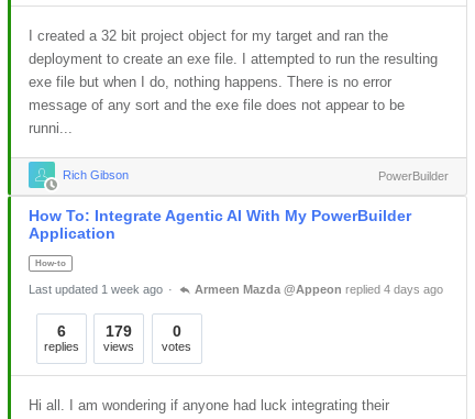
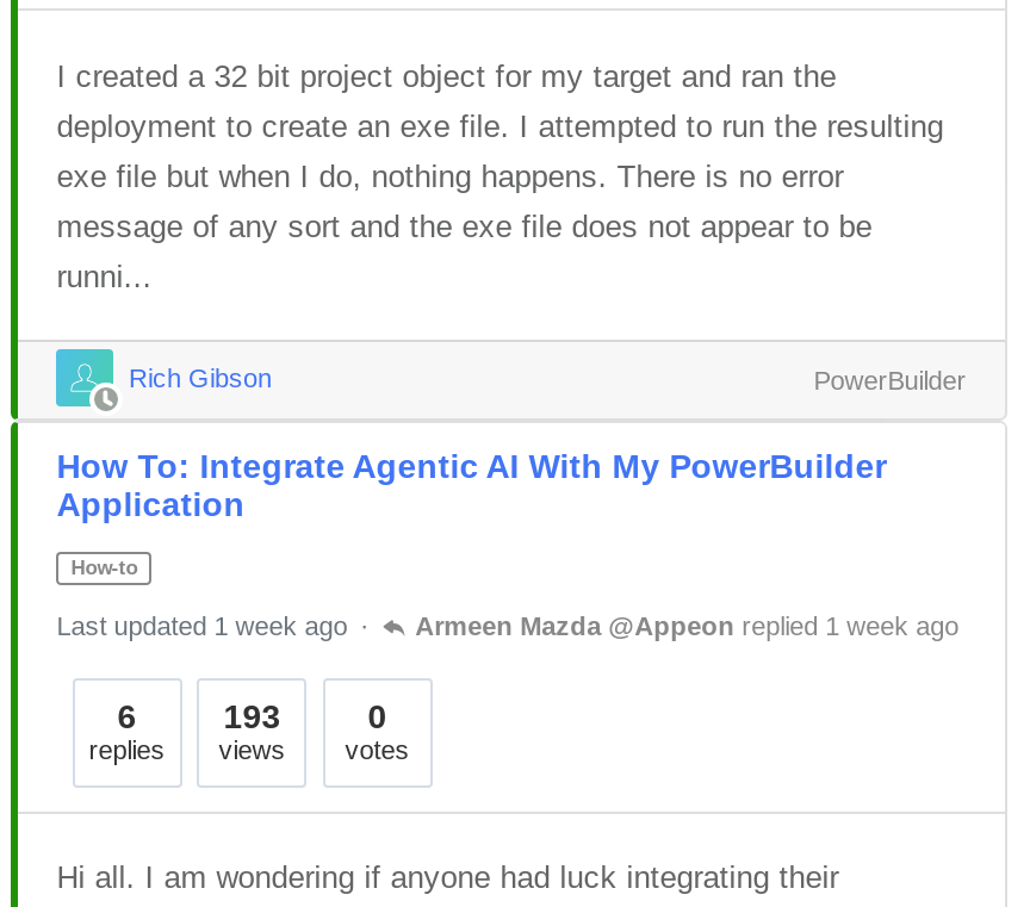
[194,283,443,296] Armeen Mazda @Appeon replied 4 days ago -> [415,612,959,641] Armeen Mazda @Appeon replied 1 week ago
[106,323,132,340] 179 -> [223,698,281,736] 193

